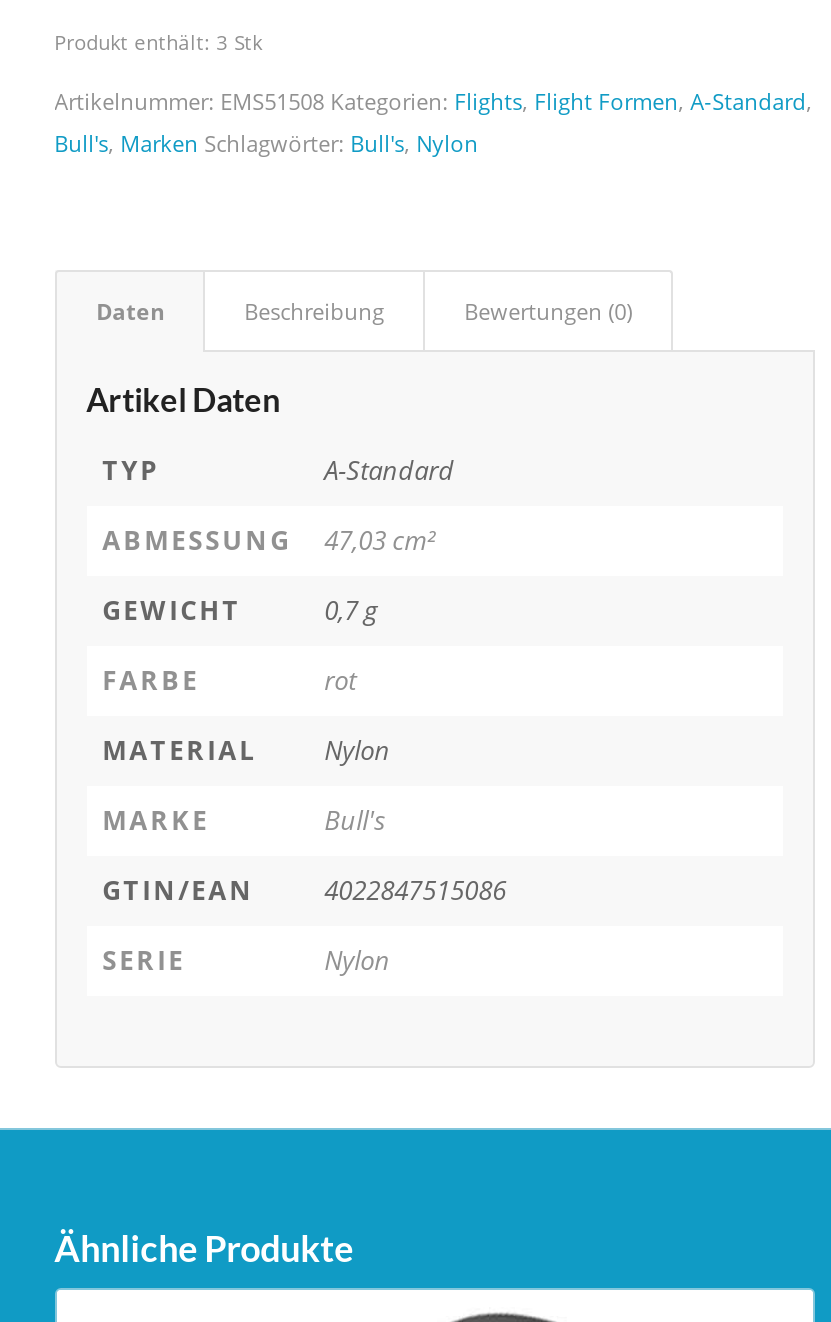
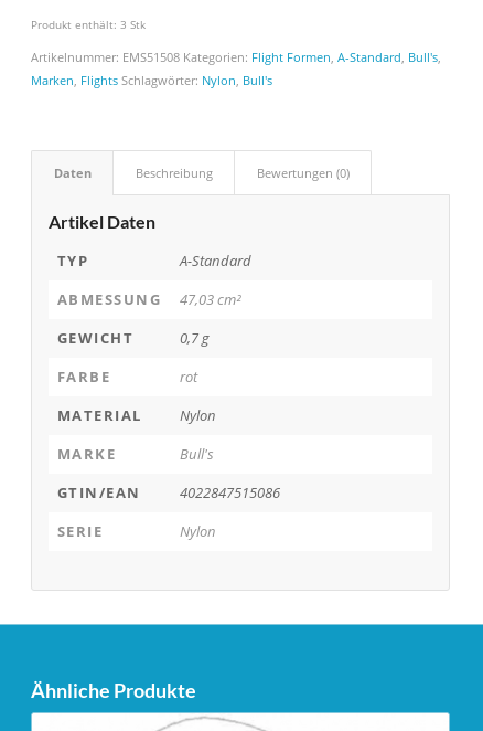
[54,86,812,116] Artikelnummer: EMS51508 Kategorien: Flights, Flight Formen, A-Standard, -> [30,49,441,65] Artikelnummer: EMS51508 Kategorien: Flight Formen, A-Standard, Bull's,
[54,128,478,158] Bull's, Marken Schlagwörter: Bull's, Nylon -> [30,72,272,89] Marken, Flights Schlagwörter: Nylon, Bull's

